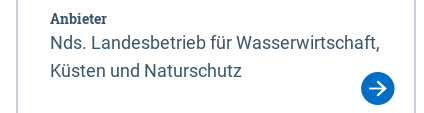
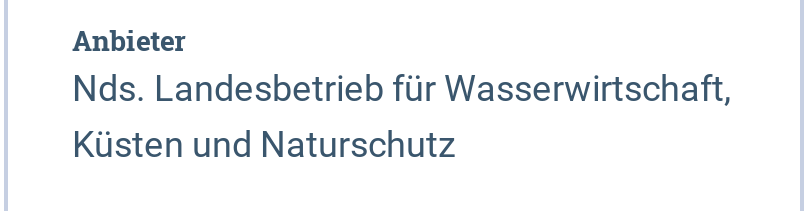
[360,71,396,106] [image] -> none

